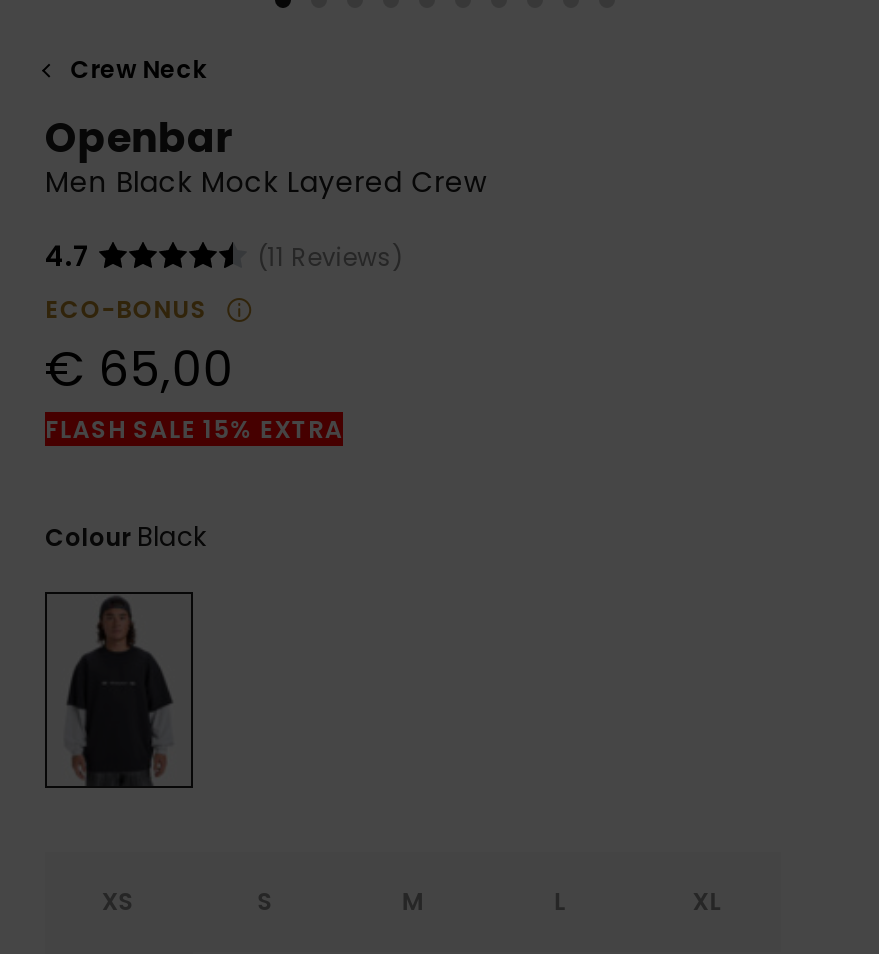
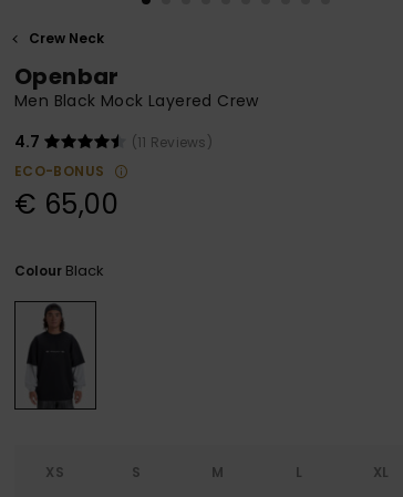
[45,413,343,447] FLASH SALE 15% EXTRA -> none

